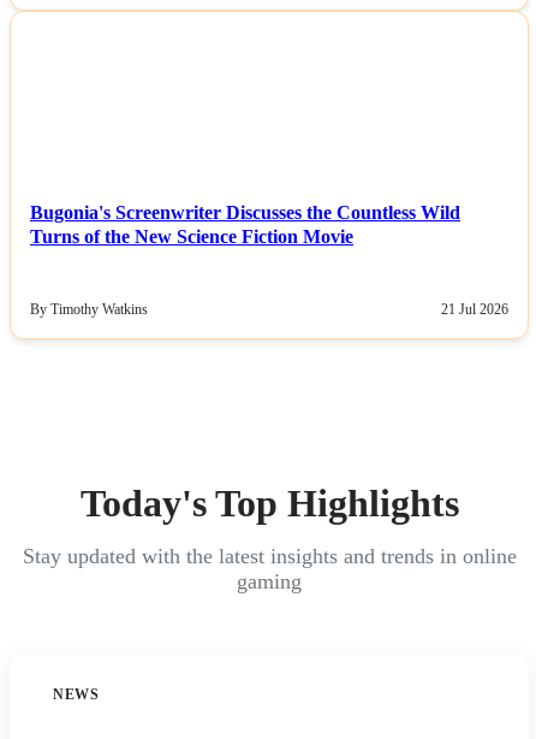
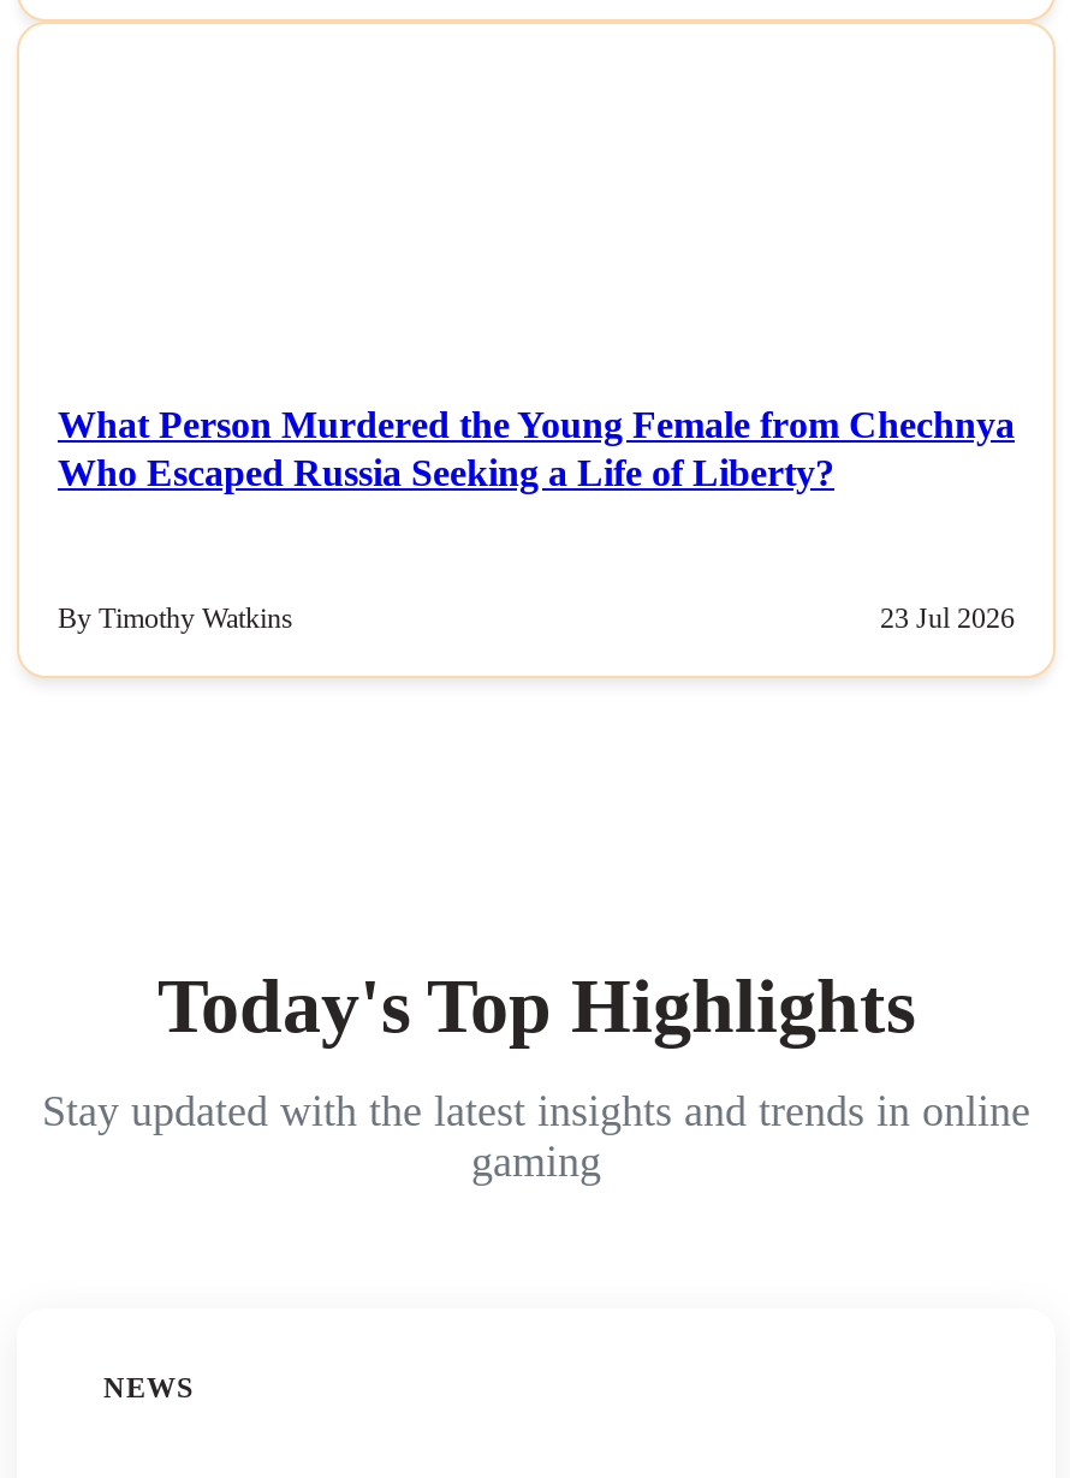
[30,202,460,247] Bugonia's Screenwriter Discusses the Countless Wild | Turns of the New Science Fiction Movie -> [58,405,1015,494] What Person Murdered the Young Female from Chechnya | Who Escaped Russia Seeking a Life of Liberty?
[441,300,508,317] 21 Jul 2026 -> [880,600,1015,634] 23 Jul 2026

